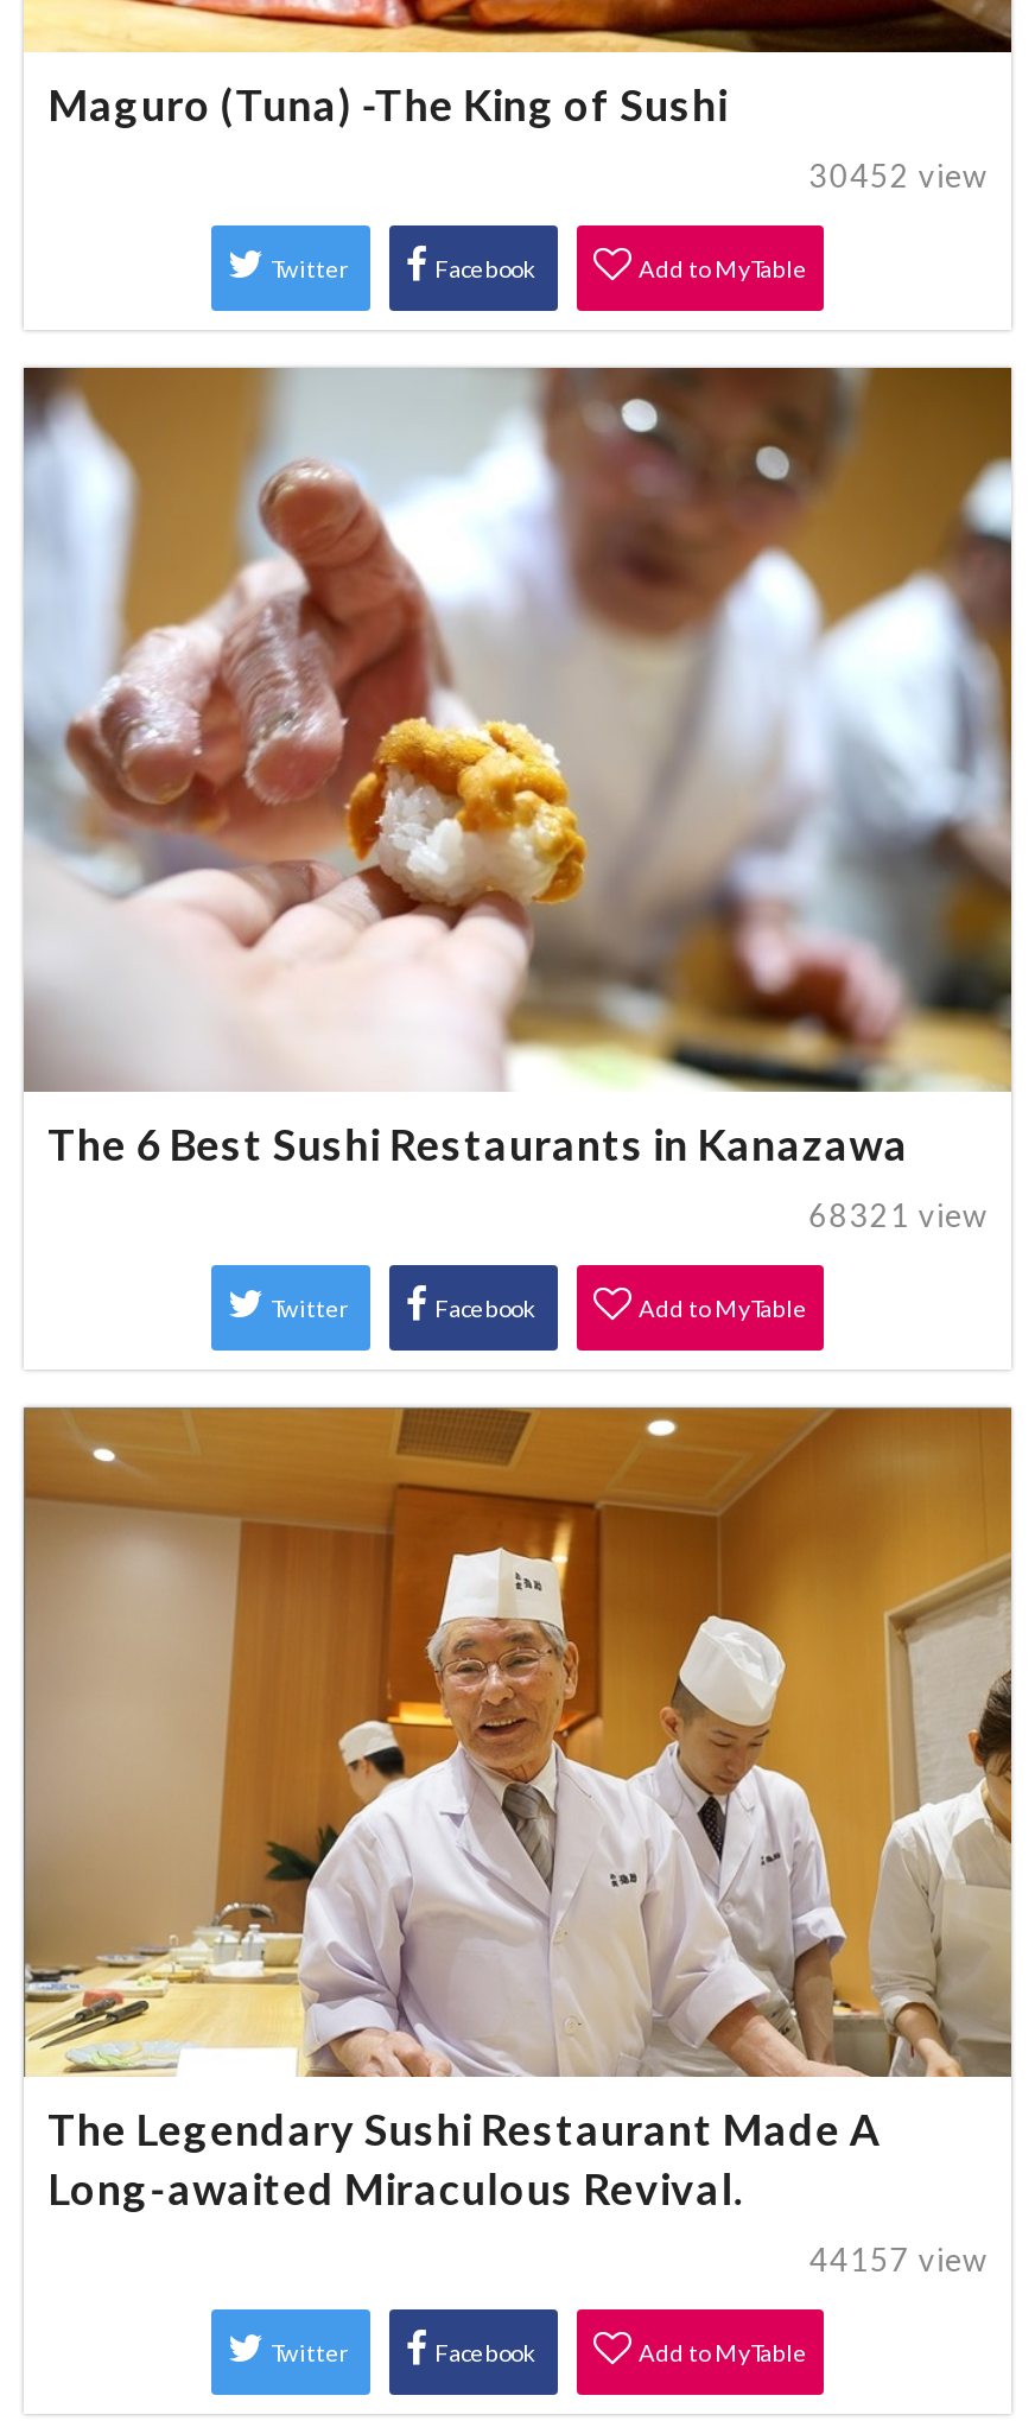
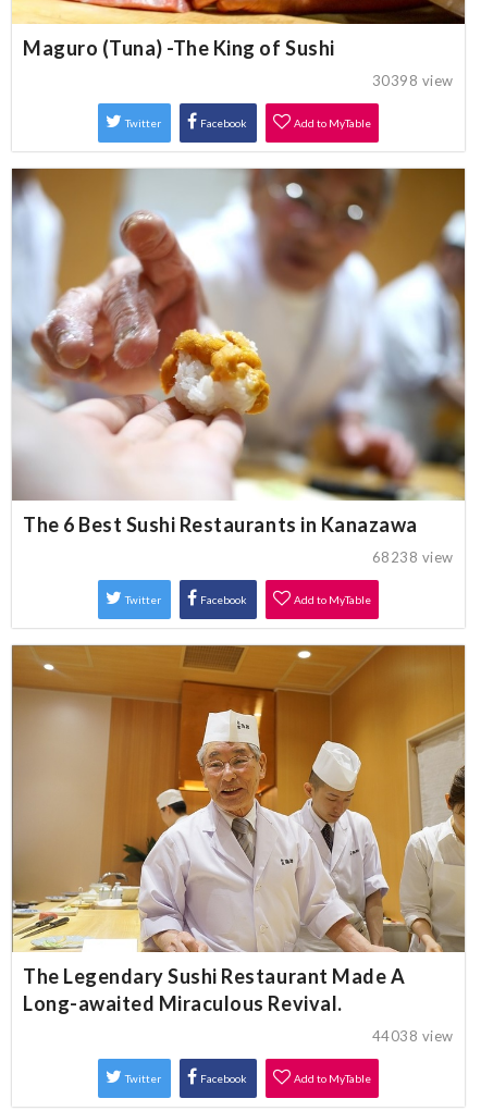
[809,158,988,196] 30452 view -> [372,72,454,90] 30398 view
[809,1195,988,1233] 68321 view -> [372,548,454,565] 68238 view
[809,2240,988,2278] 44157 view -> [372,1027,454,1044] 44038 view

